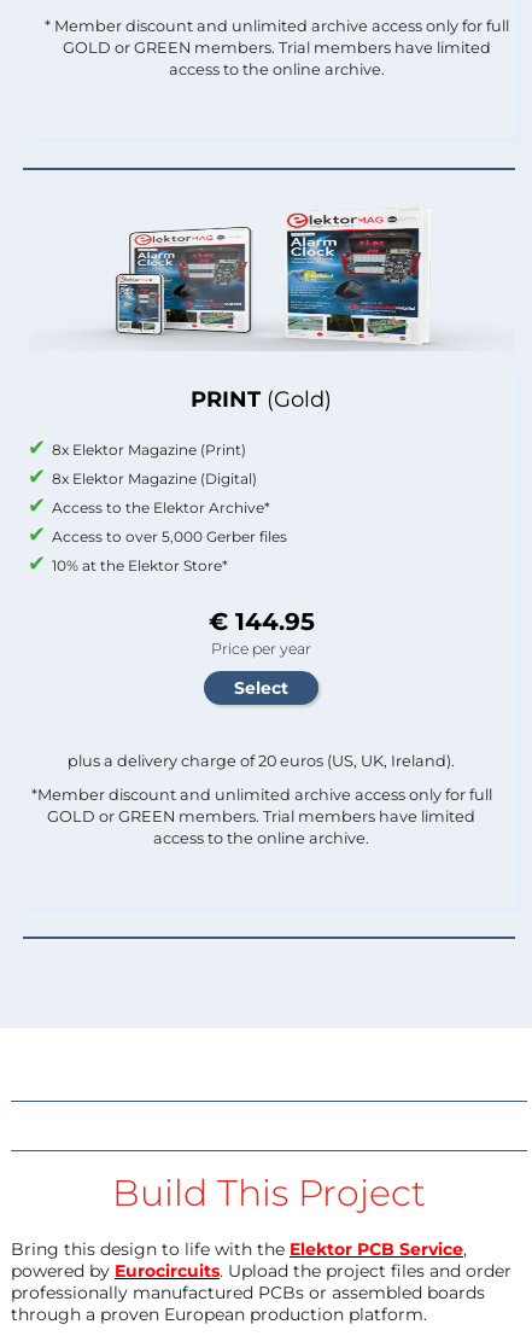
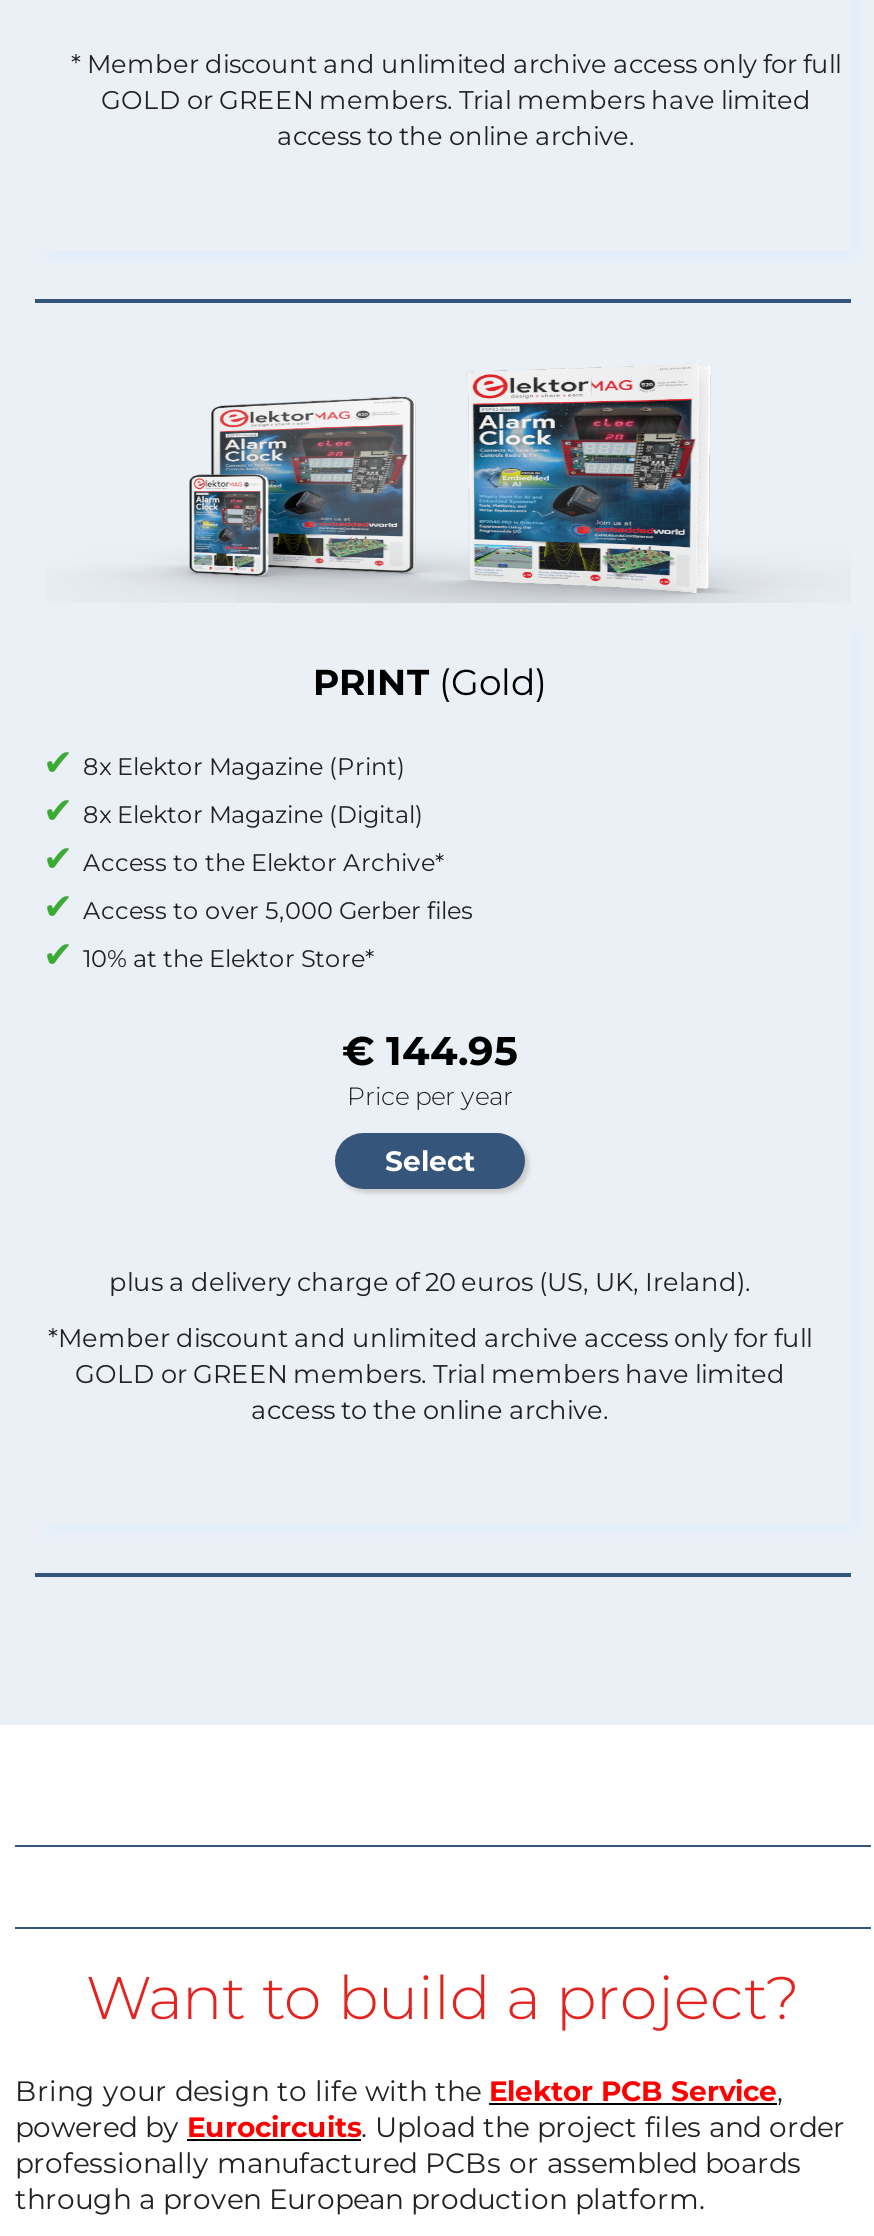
[112,1171,426,1215] Build This Project -> [86,1961,800,2035] Want to build a project?
[11,1238,467,1260] Bring this design to life with the Elektor PCB Service, -> [15,2073,783,2109] Bring your design to life with the Elektor PCB Service,

